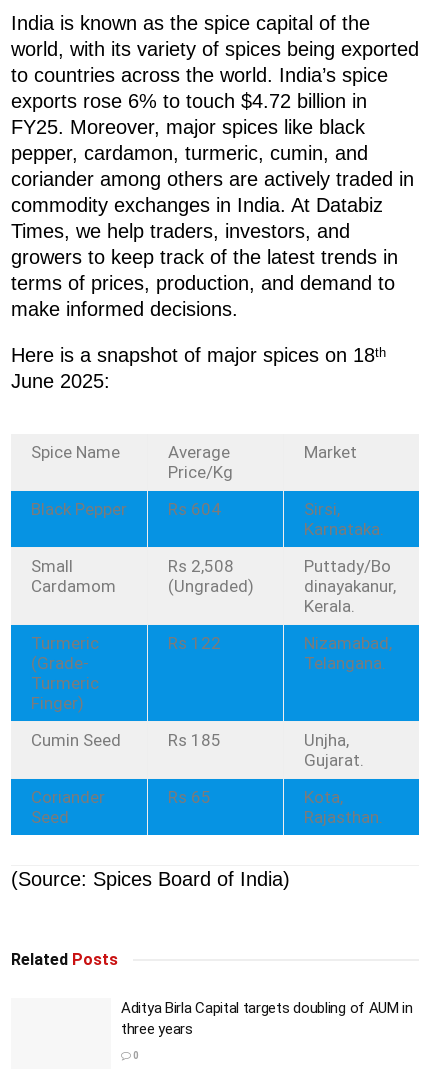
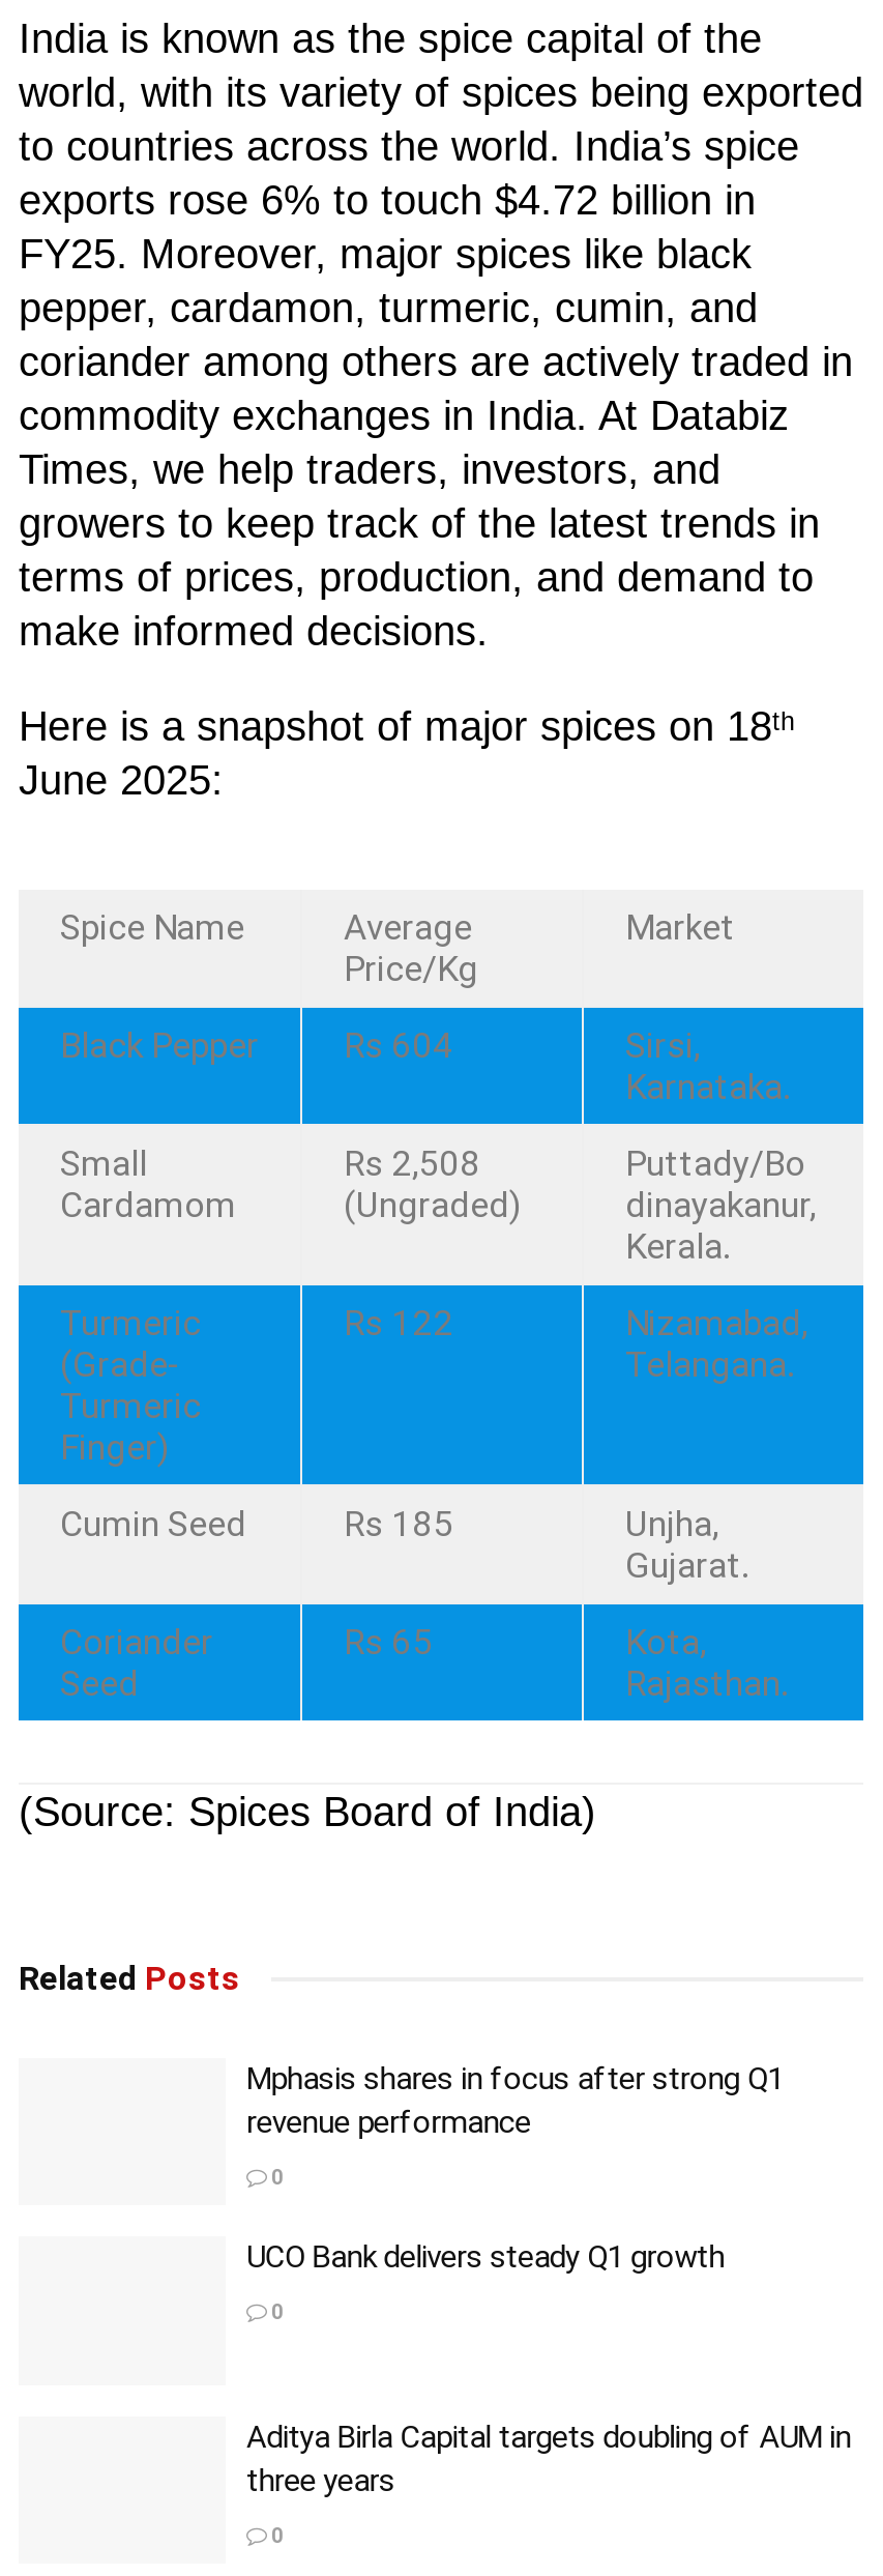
none -> [246,2059,783,2323] Mphasis shares in focus after strong Q1 | revenue performance | 0 | UCO Bank delivers steady Q1 growth | 0

